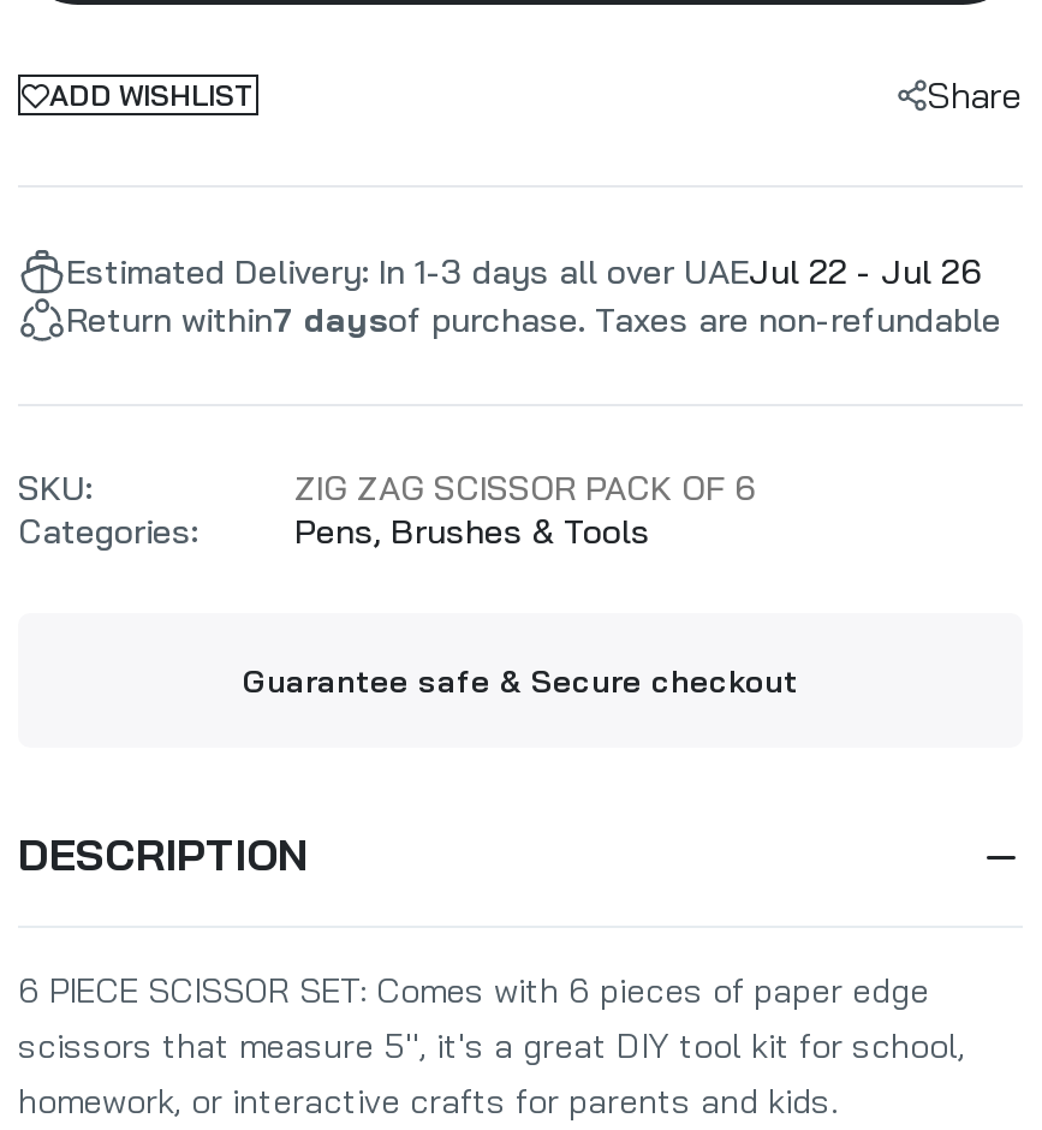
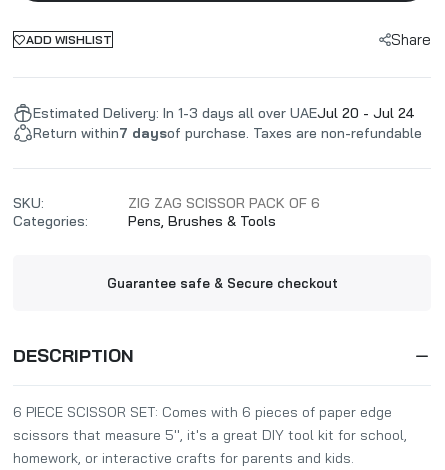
[66,250,982,293] Estimated Delivery: In 1-3 days all over UAEJul 22 - Jul 26 -> [33,104,415,122] Estimated Delivery: In 1-3 days all over UAEJul 20 - Jul 24

